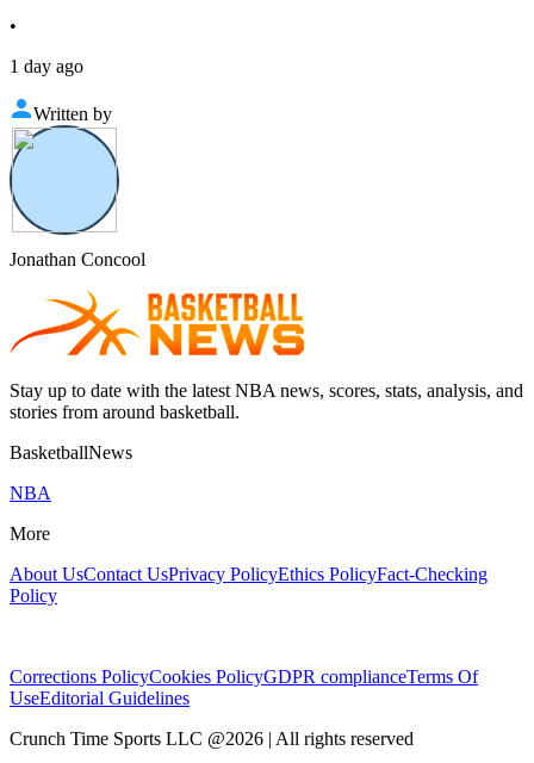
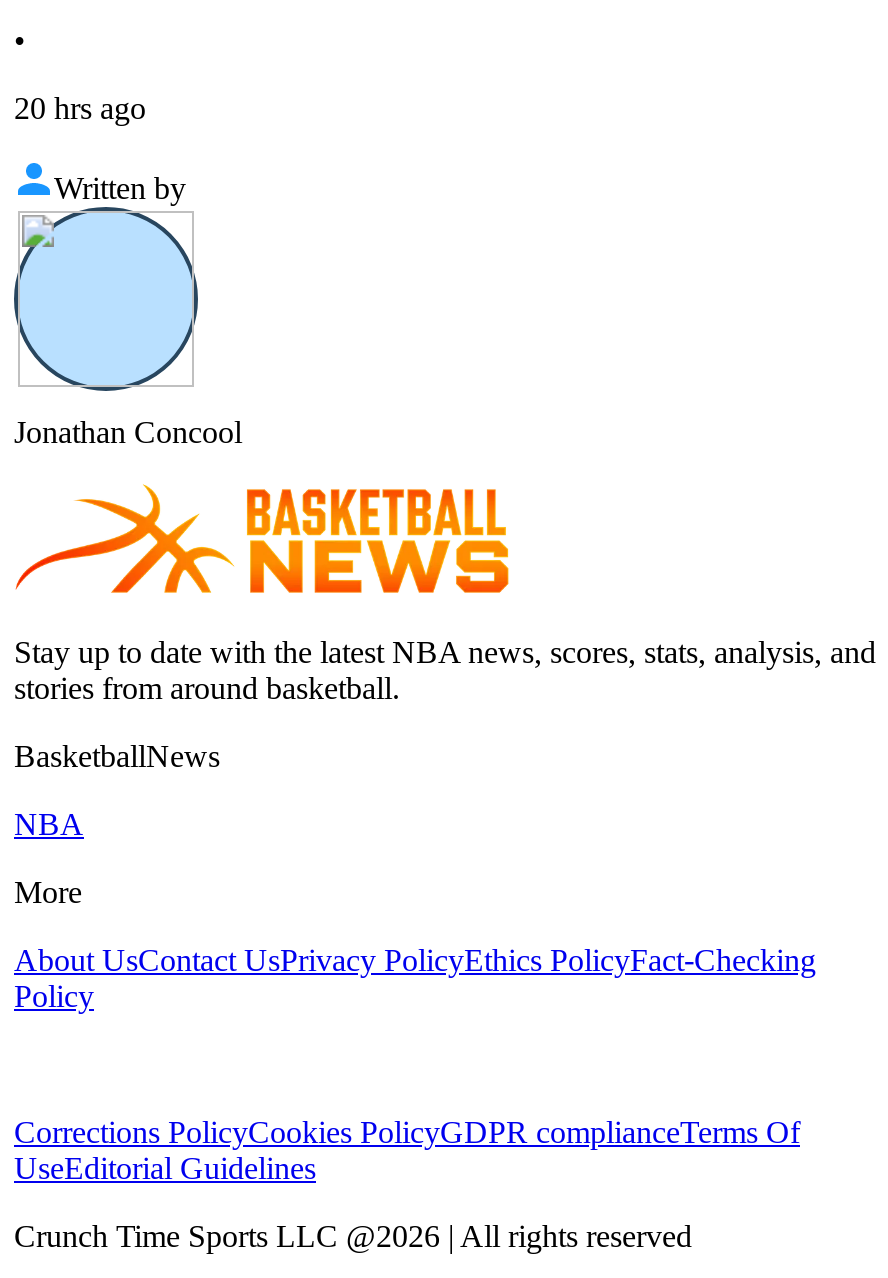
[10,56,83,76] 1 day ago -> [14,91,146,125] 20 hrs ago

